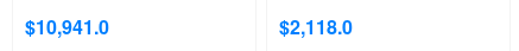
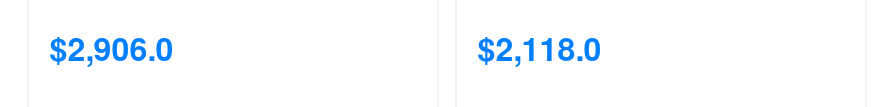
[25,13,110,40] $10,941.0 -> [50,24,174,70] $2,906.0

